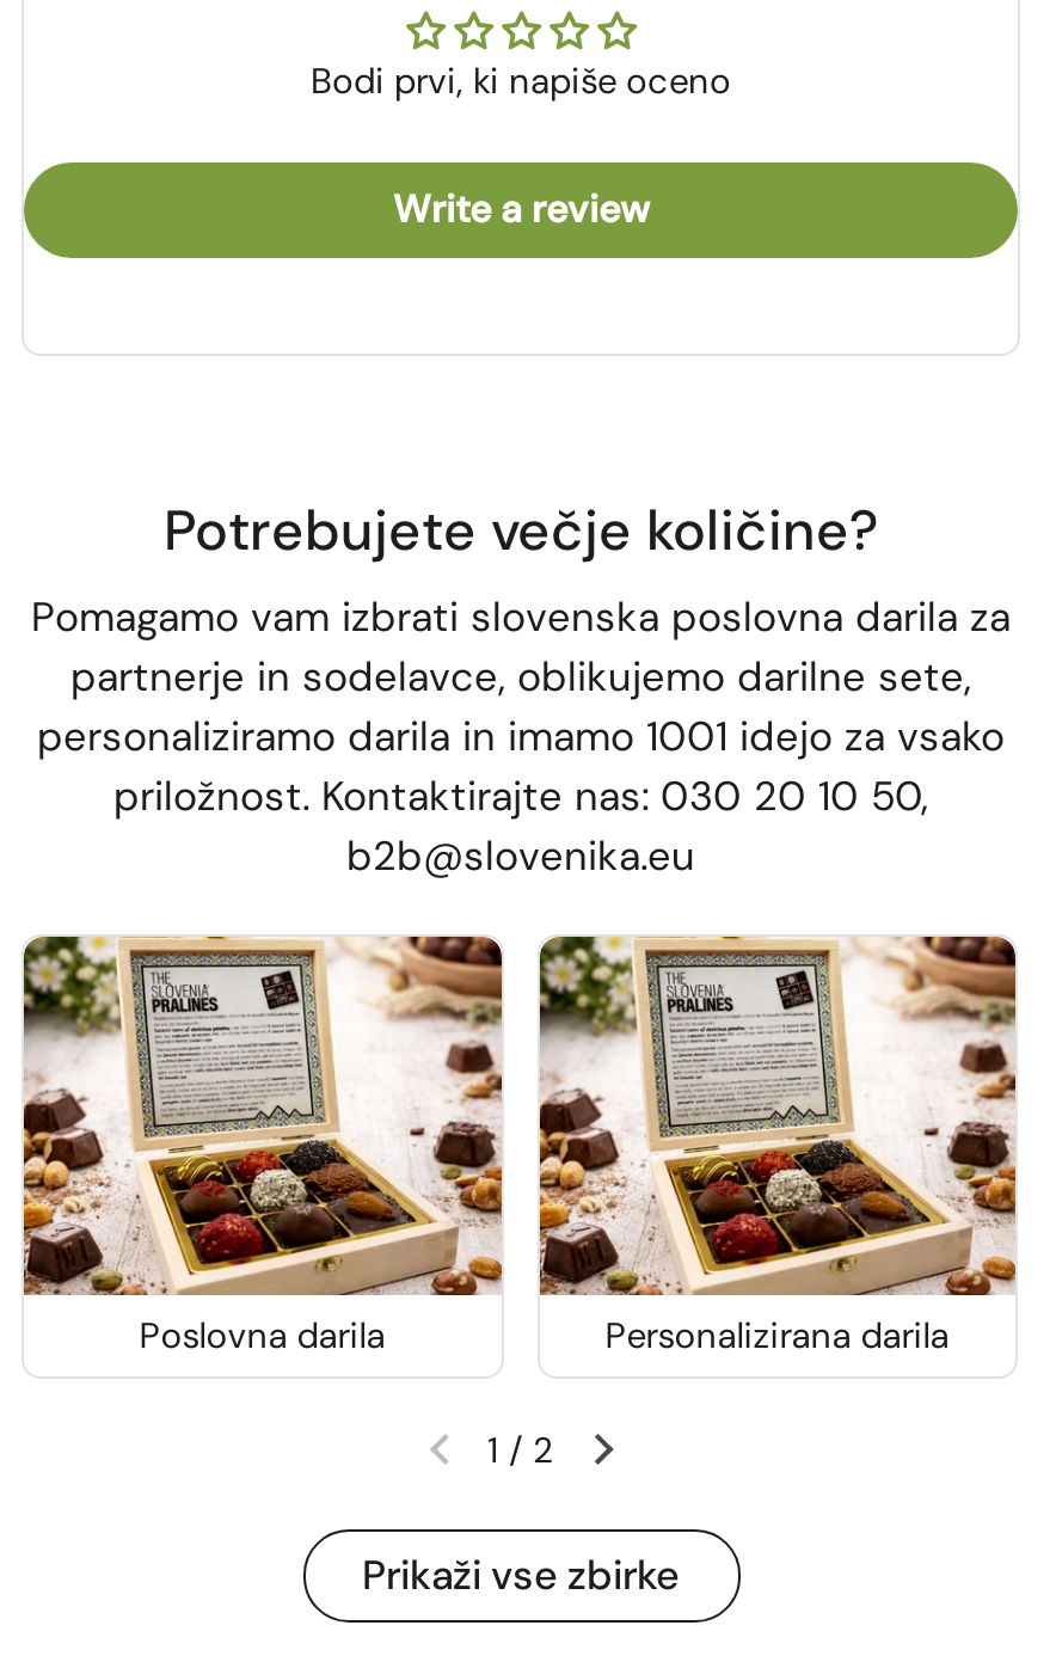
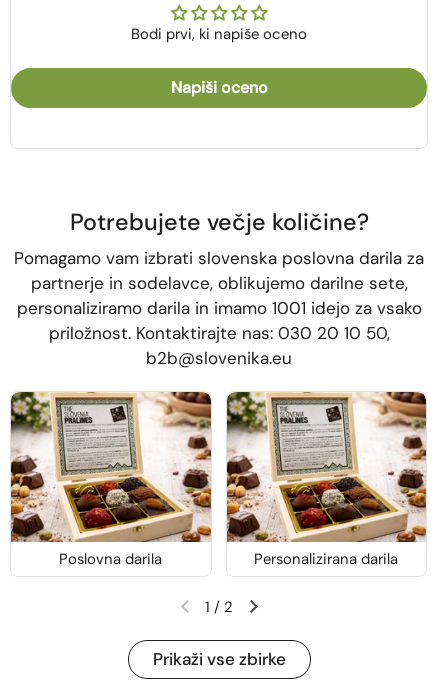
[393,184,649,234] Write a review -> [170,77,267,98] Napiši oceno

